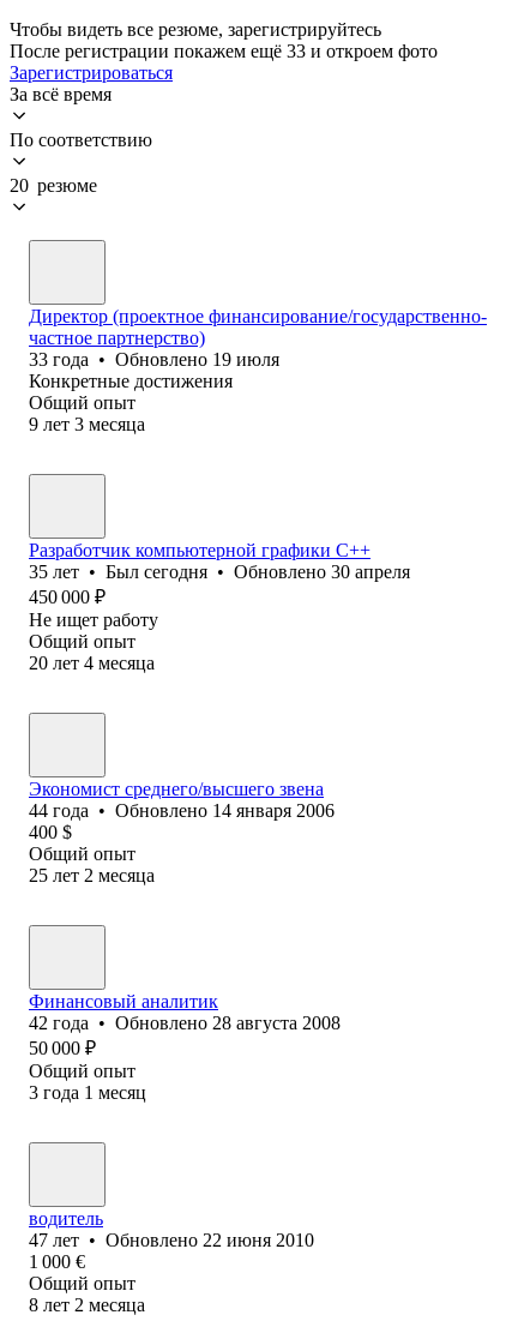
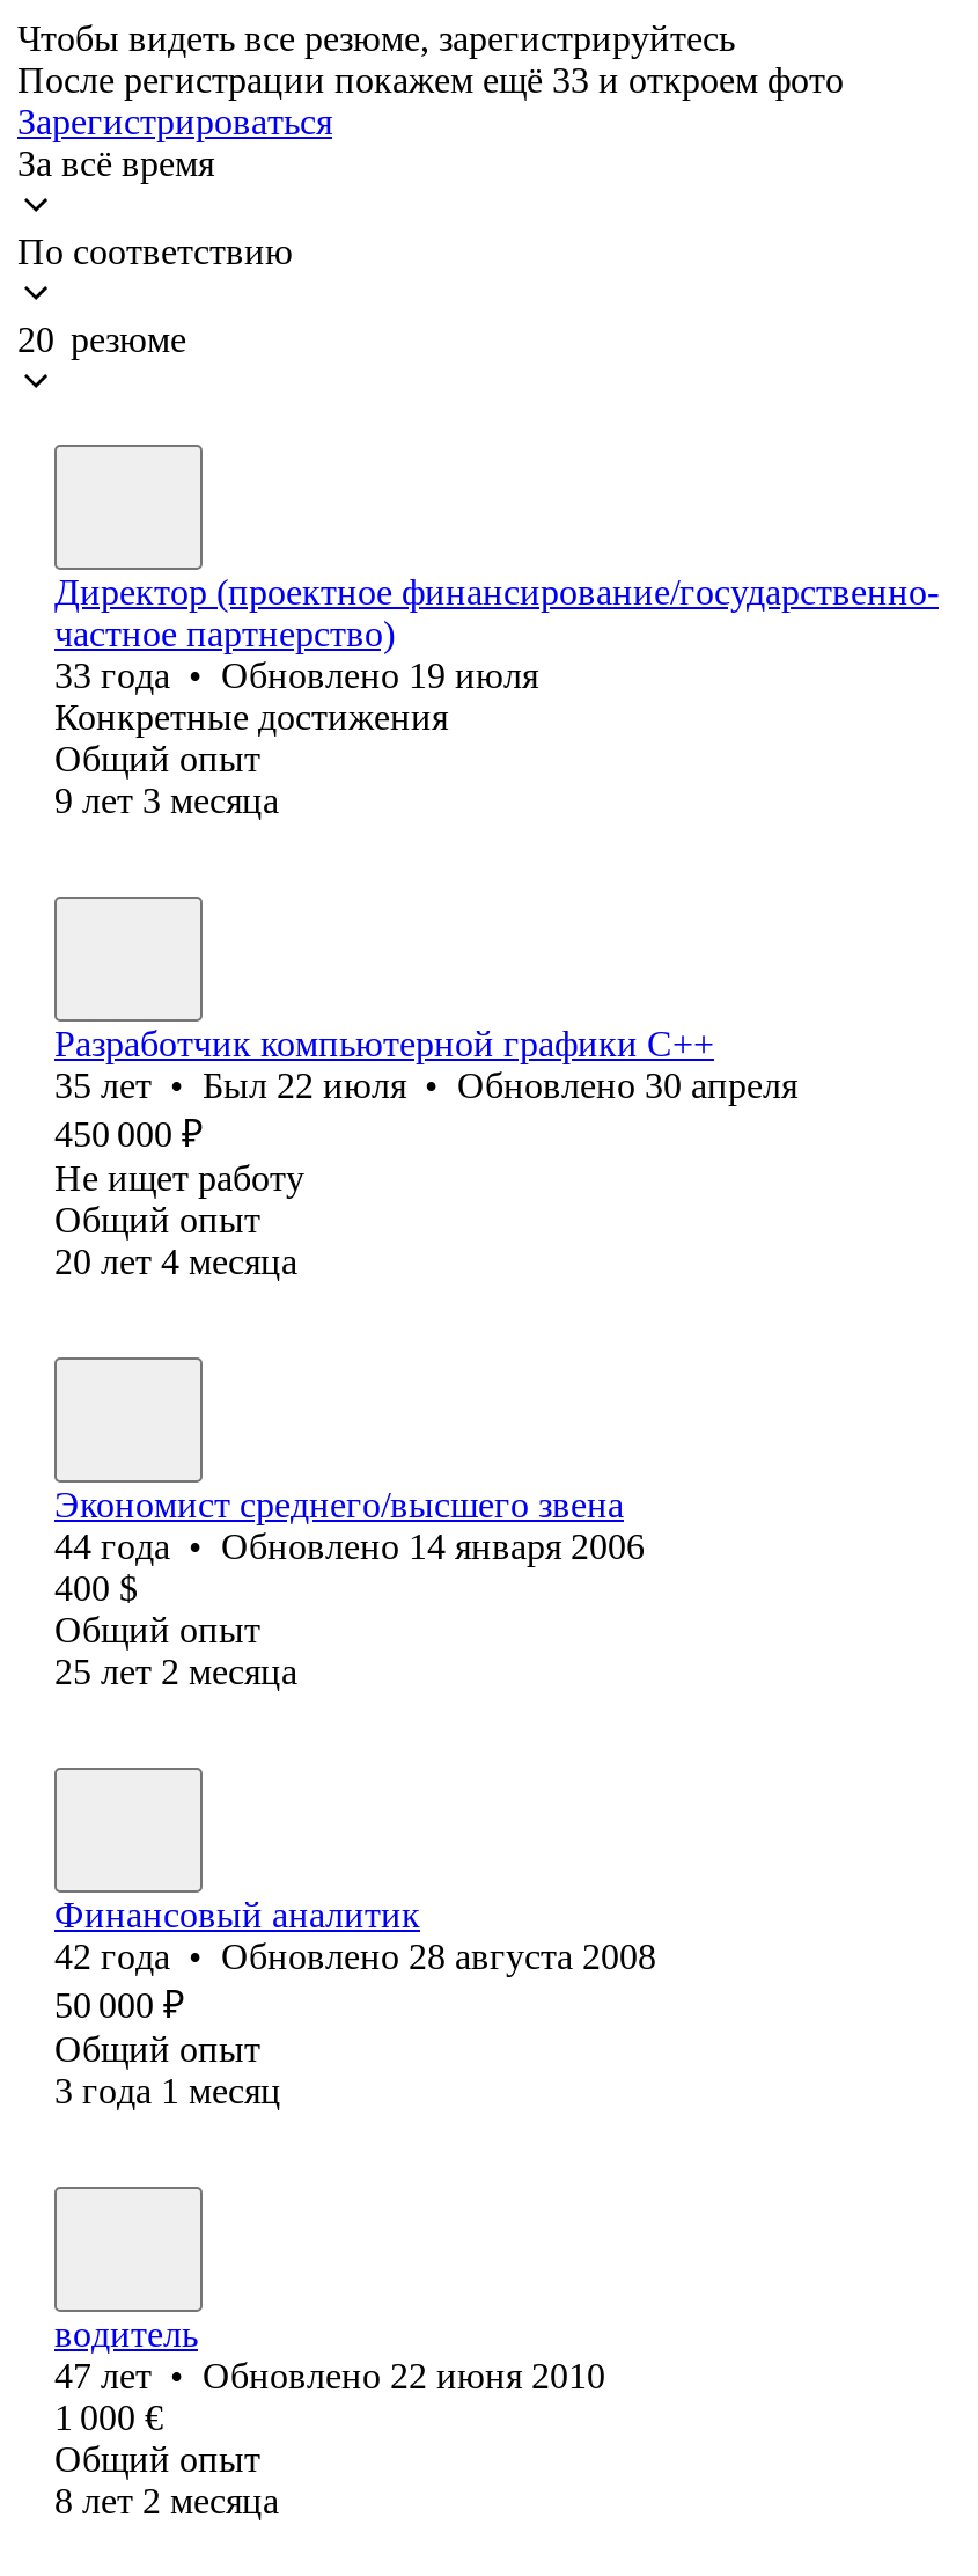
[29,561,410,582] 35 лет • Был сегодня • Обновлено 30 апреля -> [54,1065,797,1105] 35 лет • Был 22 июля • Обновлено 30 апреля

